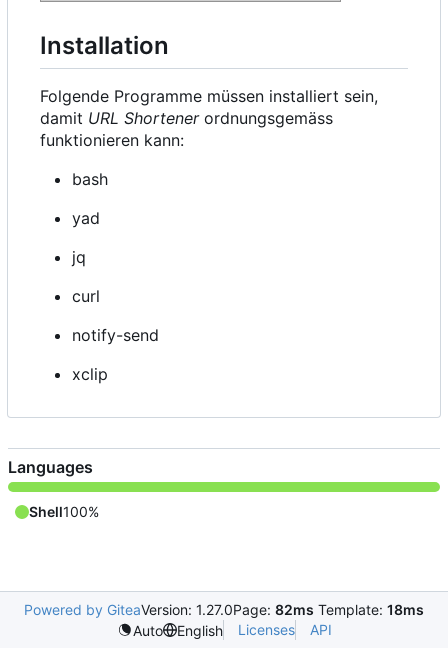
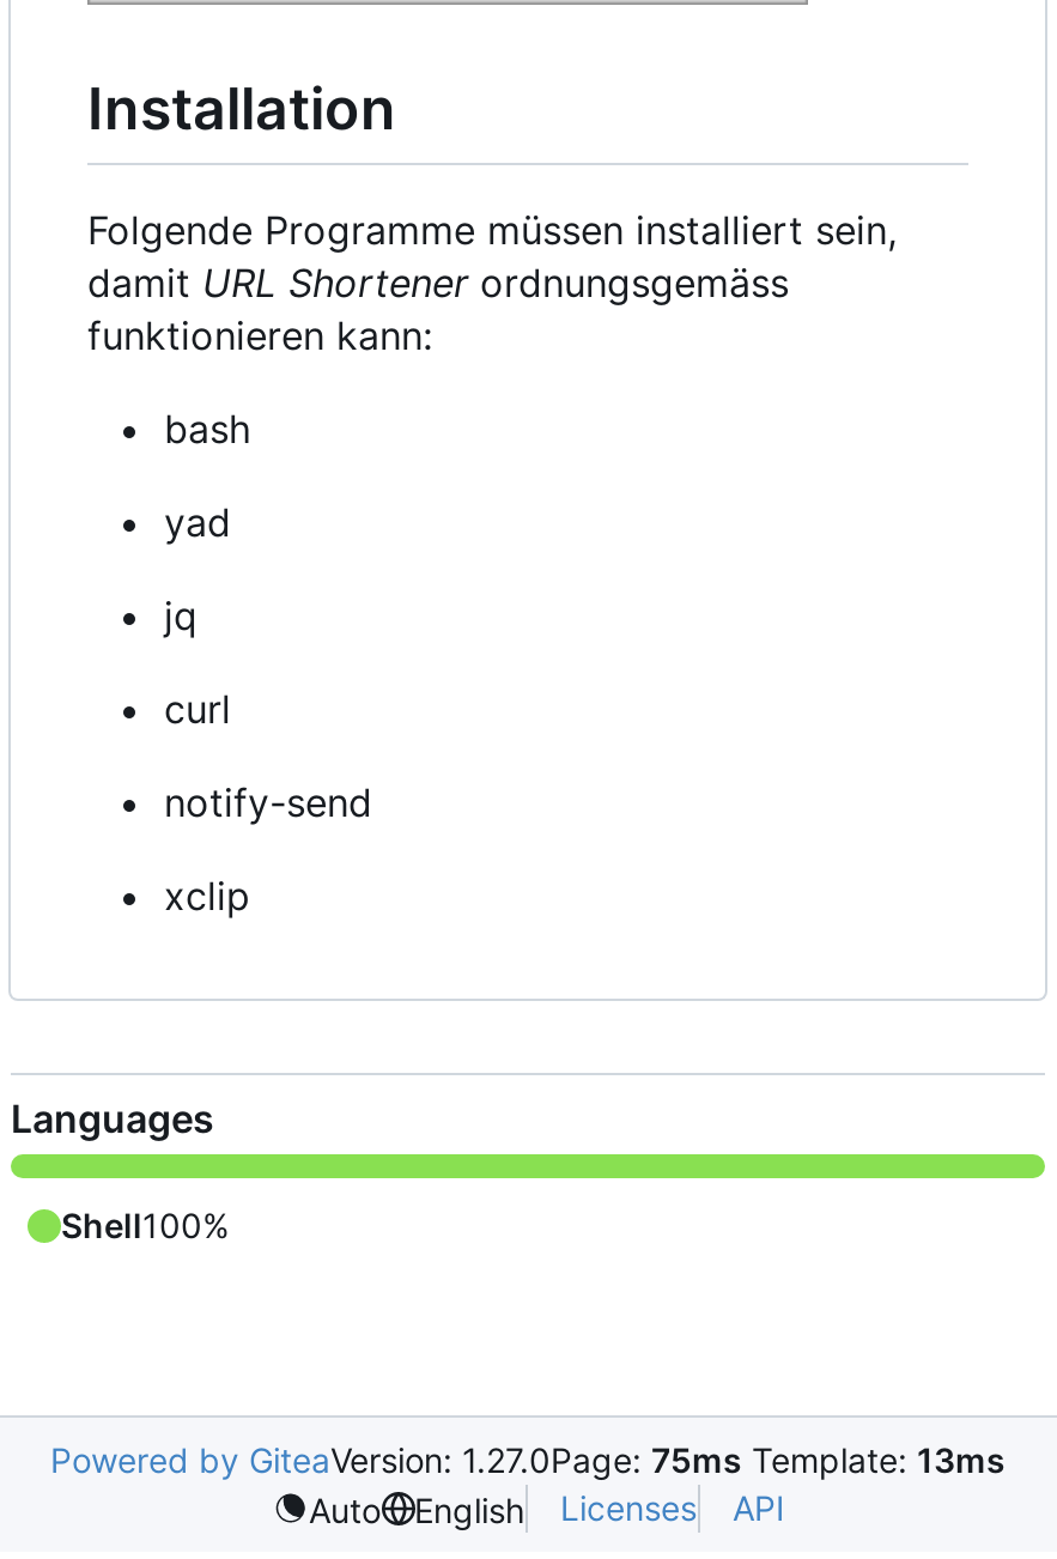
[24,601,424,618] Powered by GiteaVersion: 1.27.0Page: 82ms Template: 18ms -> [50,1439,1006,1480] Powered by GiteaVersion: 1.27.0Page: 75ms Template: 13ms

